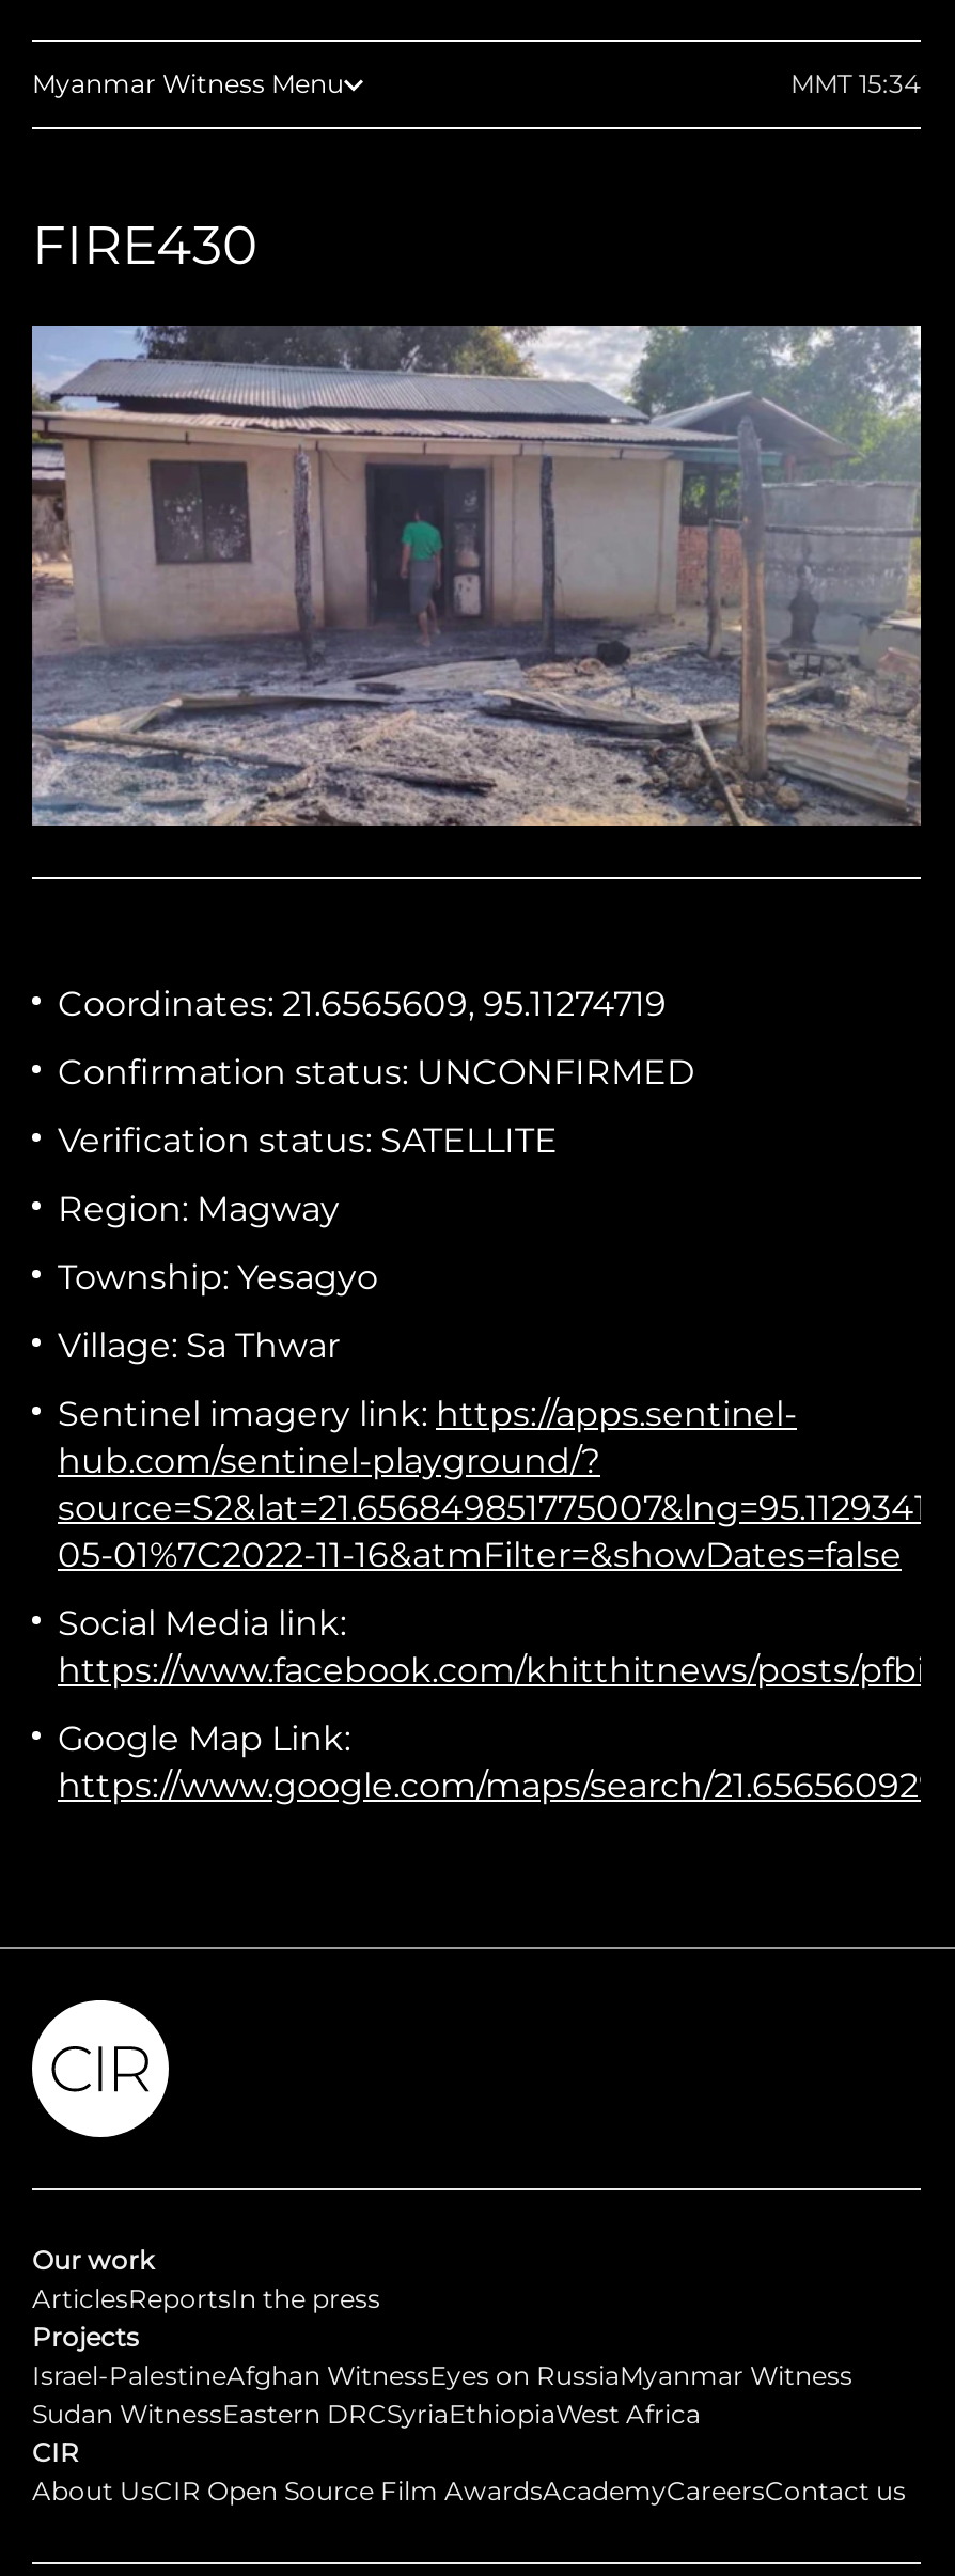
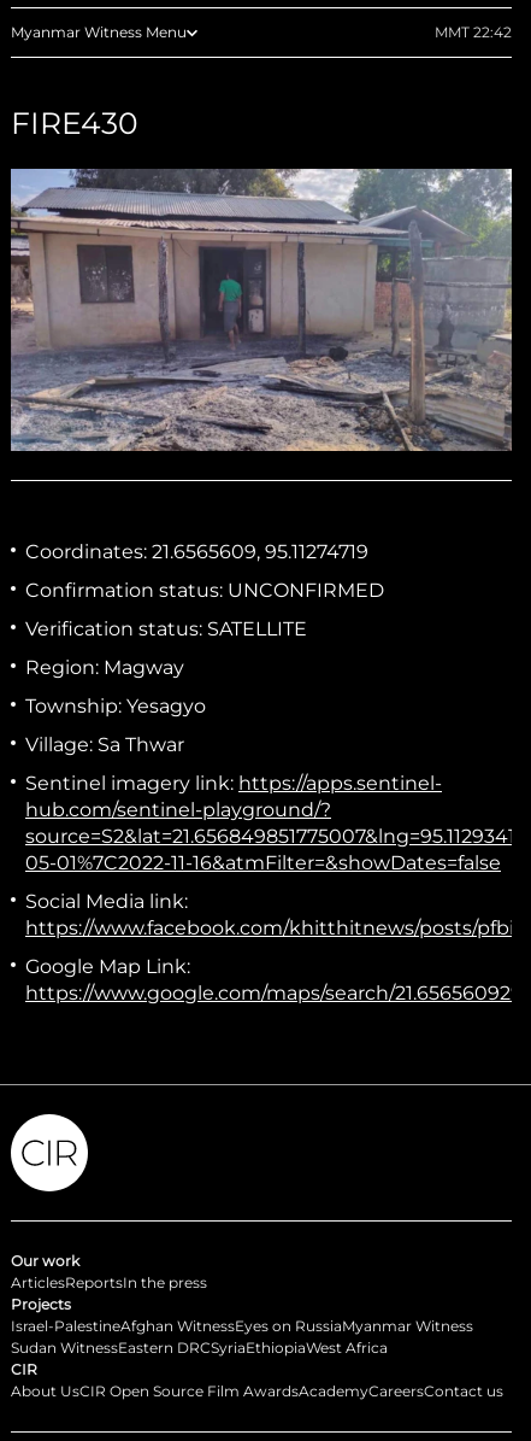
[790,67,921,99] MMT 15:34 -> [435,23,512,41] MMT 22:42

